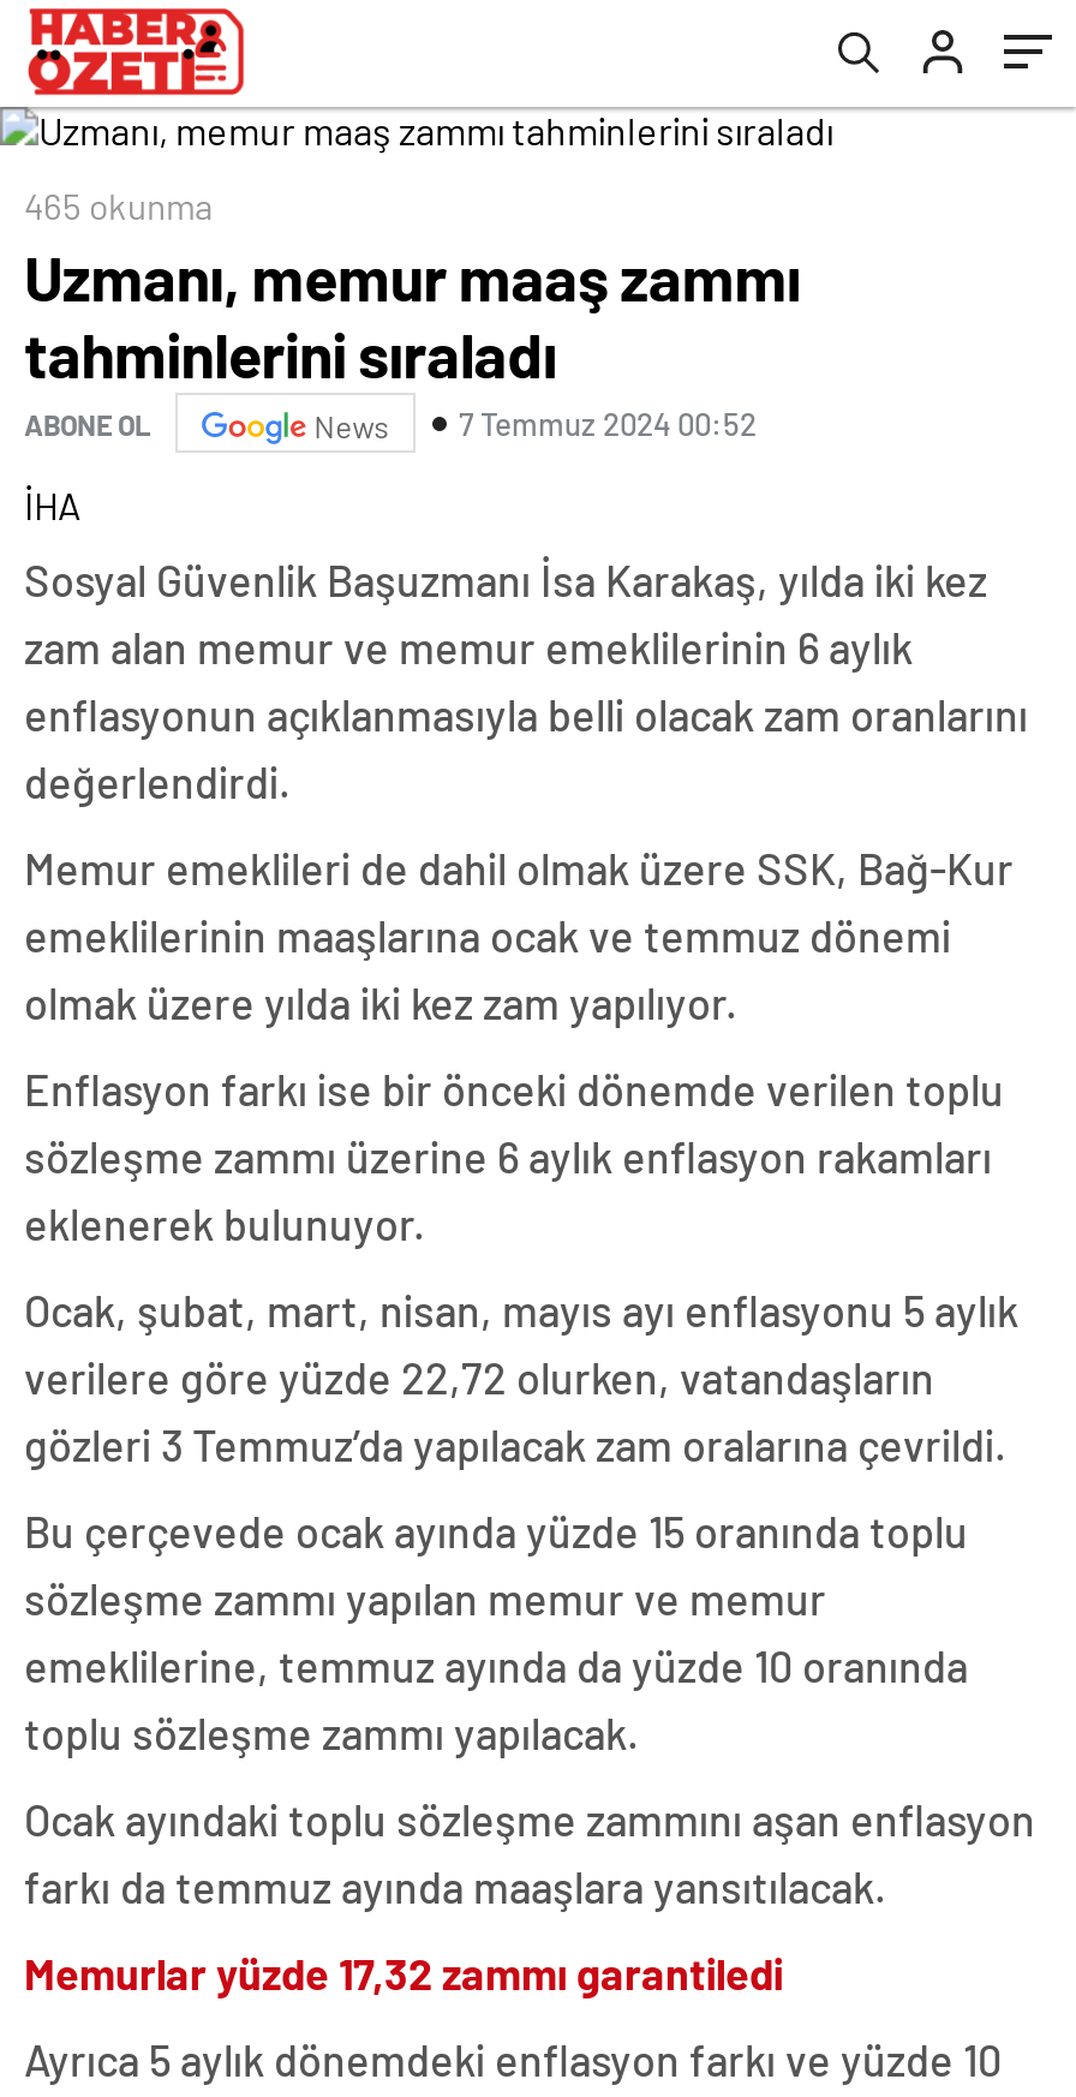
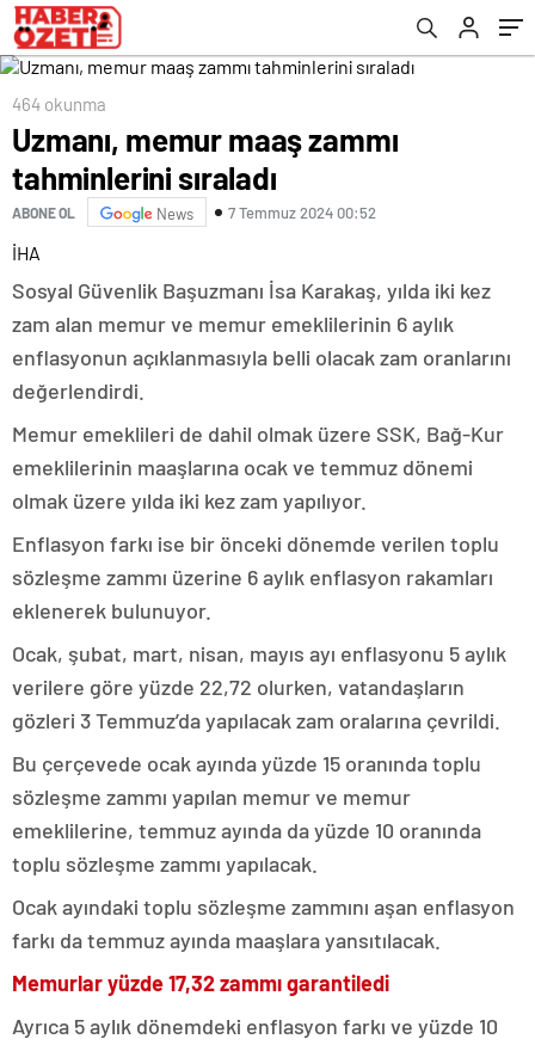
[24,184,214,227] 465 okunma -> [12,93,106,115] 464 okunma

